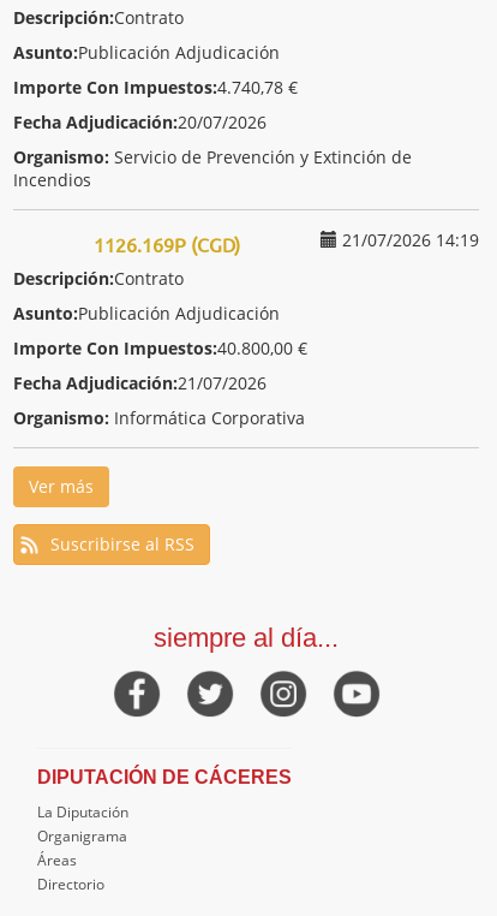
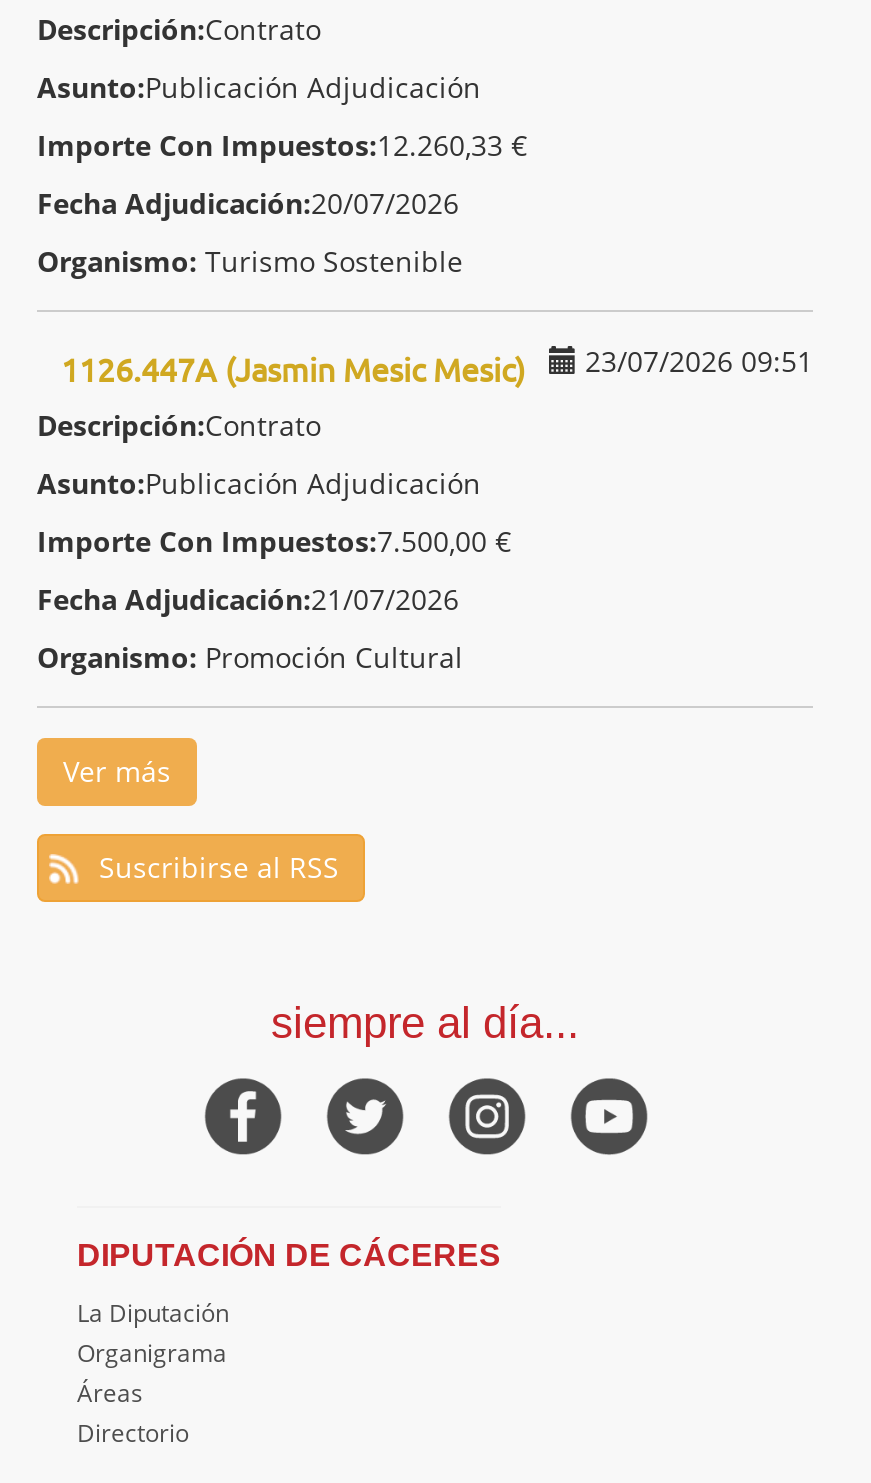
[13,76,298,99] Importe Con Impuestos:4.740,78 € -> [37,126,527,164] Importe Con Impuestos:12.260,33 €
[13,145,412,191] Organismo: Servicio de Prevención y Extinción de | Incendios -> [37,242,463,280] Organismo: Turismo Sostenible
[94,228,479,256] 21/07/2026 14:19 | 1126.169P (CGD) -> [61,342,813,388] 23/07/2026 09:51 | 1126.447A (Jasmin Mesic Mesic)
[13,337,307,359] Importe Con Impuestos:40.800,00 € -> [37,522,511,560] Importe Con Impuestos:7.500,00 €
[13,406,305,429] Organismo: Informática Corporativa -> [37,638,463,676] Organismo: Promoción Cultural

